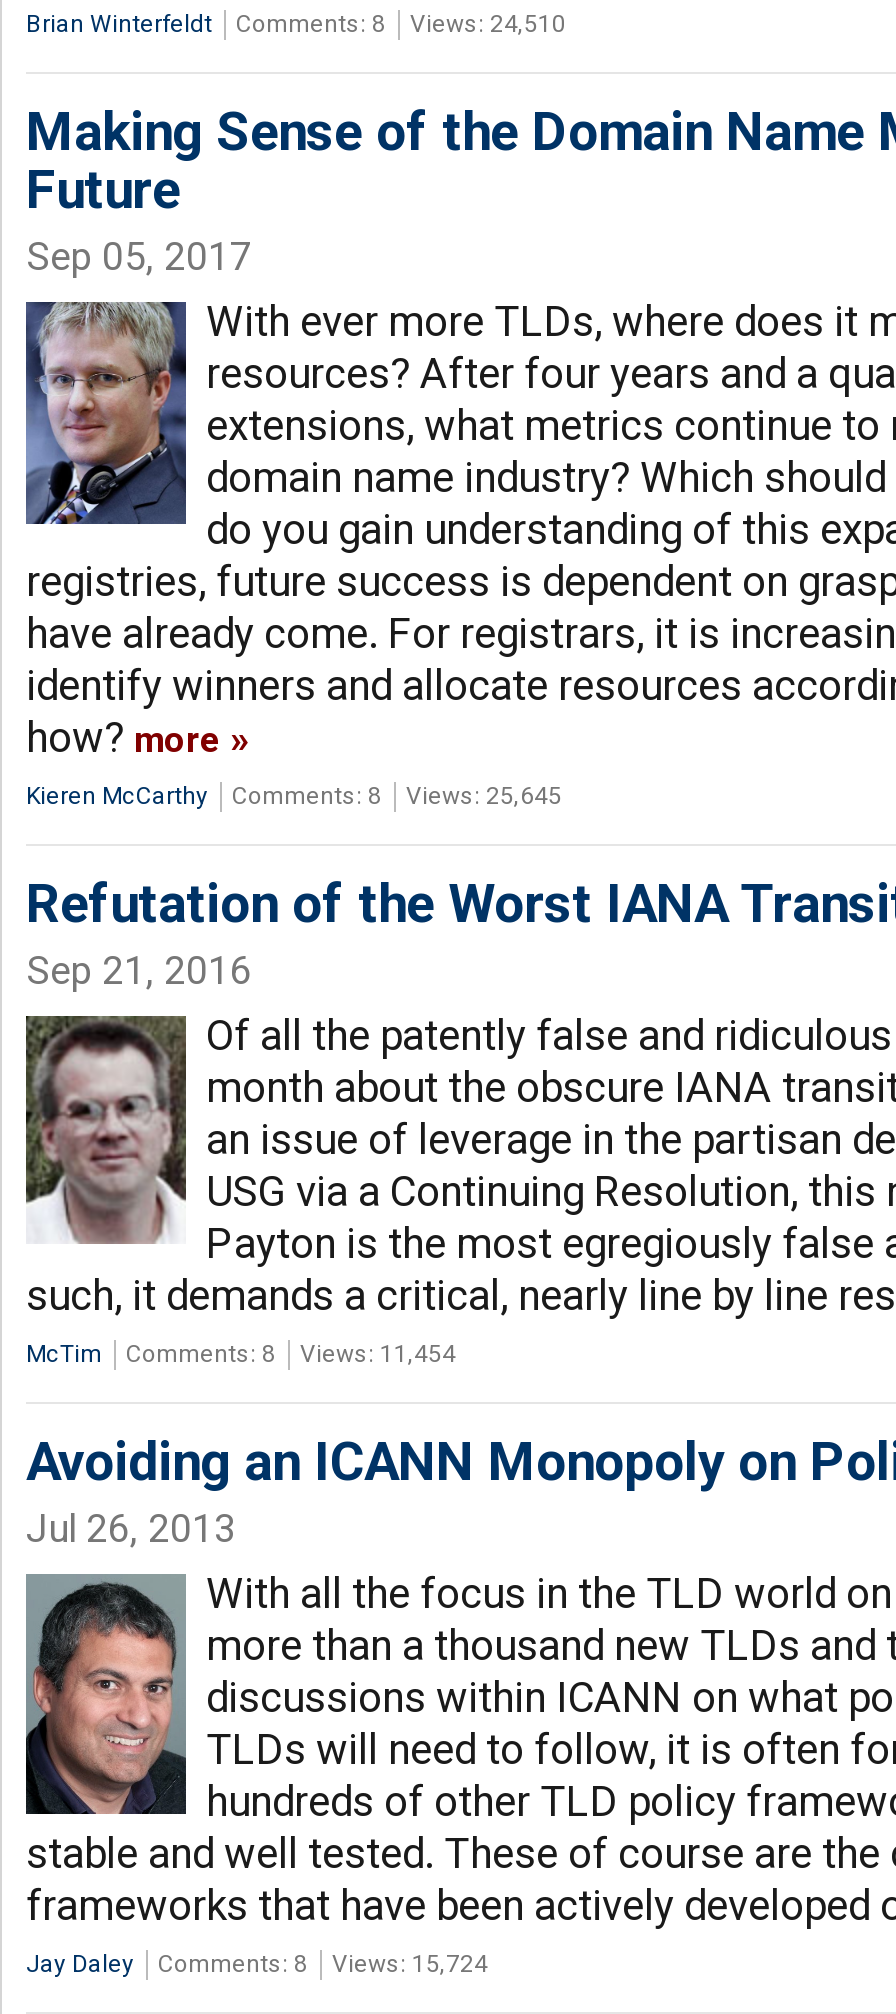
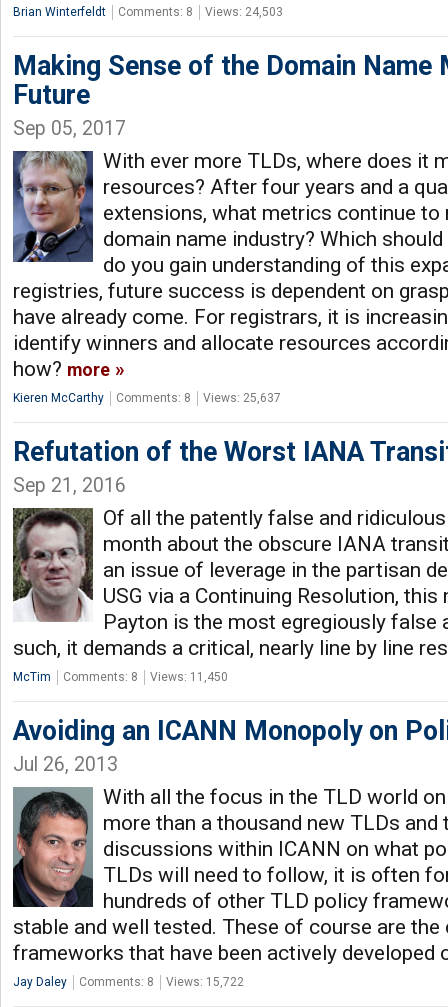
[26,10,566,38] Brian Winterfeldt Comments: 8 Views: 24,510 -> [13,5,283,19] Brian Winterfeldt Comments: 8 Views: 24,503
[26,782,562,810] Kieren McCarthy Comments: 8 Views: 25,645 -> [13,391,281,405] Kieren McCarthy Comments: 8 Views: 25,637
[26,1340,456,1368] McTim Comments: 8 Views: 11,454 -> [13,670,228,684] McTim Comments: 8 Views: 11,450
[26,1950,488,1978] Jay Daley Comments: 8 Views: 15,724 -> [13,975,244,989] Jay Daley Comments: 8 Views: 15,722

